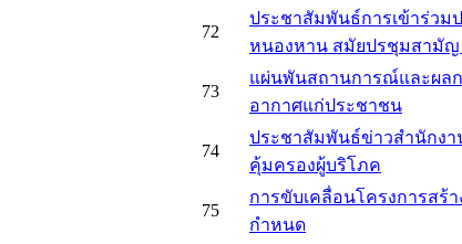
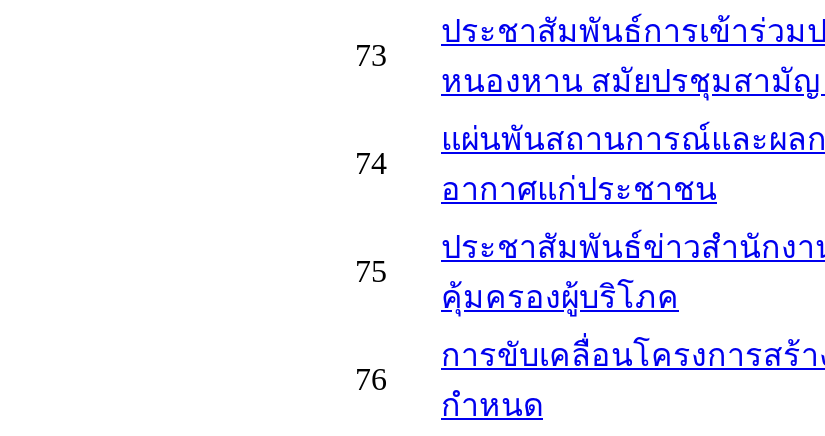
[202,22,219,41] 72 -> [355,38,387,72] 73
[202,82,219,100] 73 -> [355,146,387,180] 74
[202,141,219,160] 74 -> [355,254,387,288] 75
[202,201,219,220] 75 -> [355,362,387,396] 76

